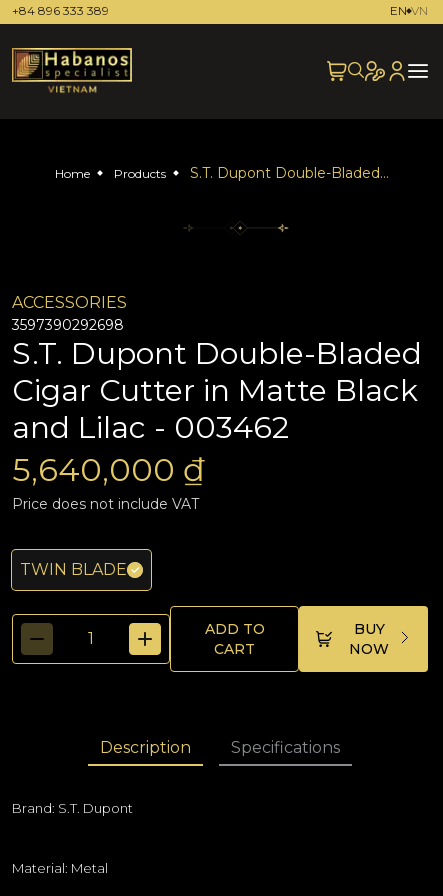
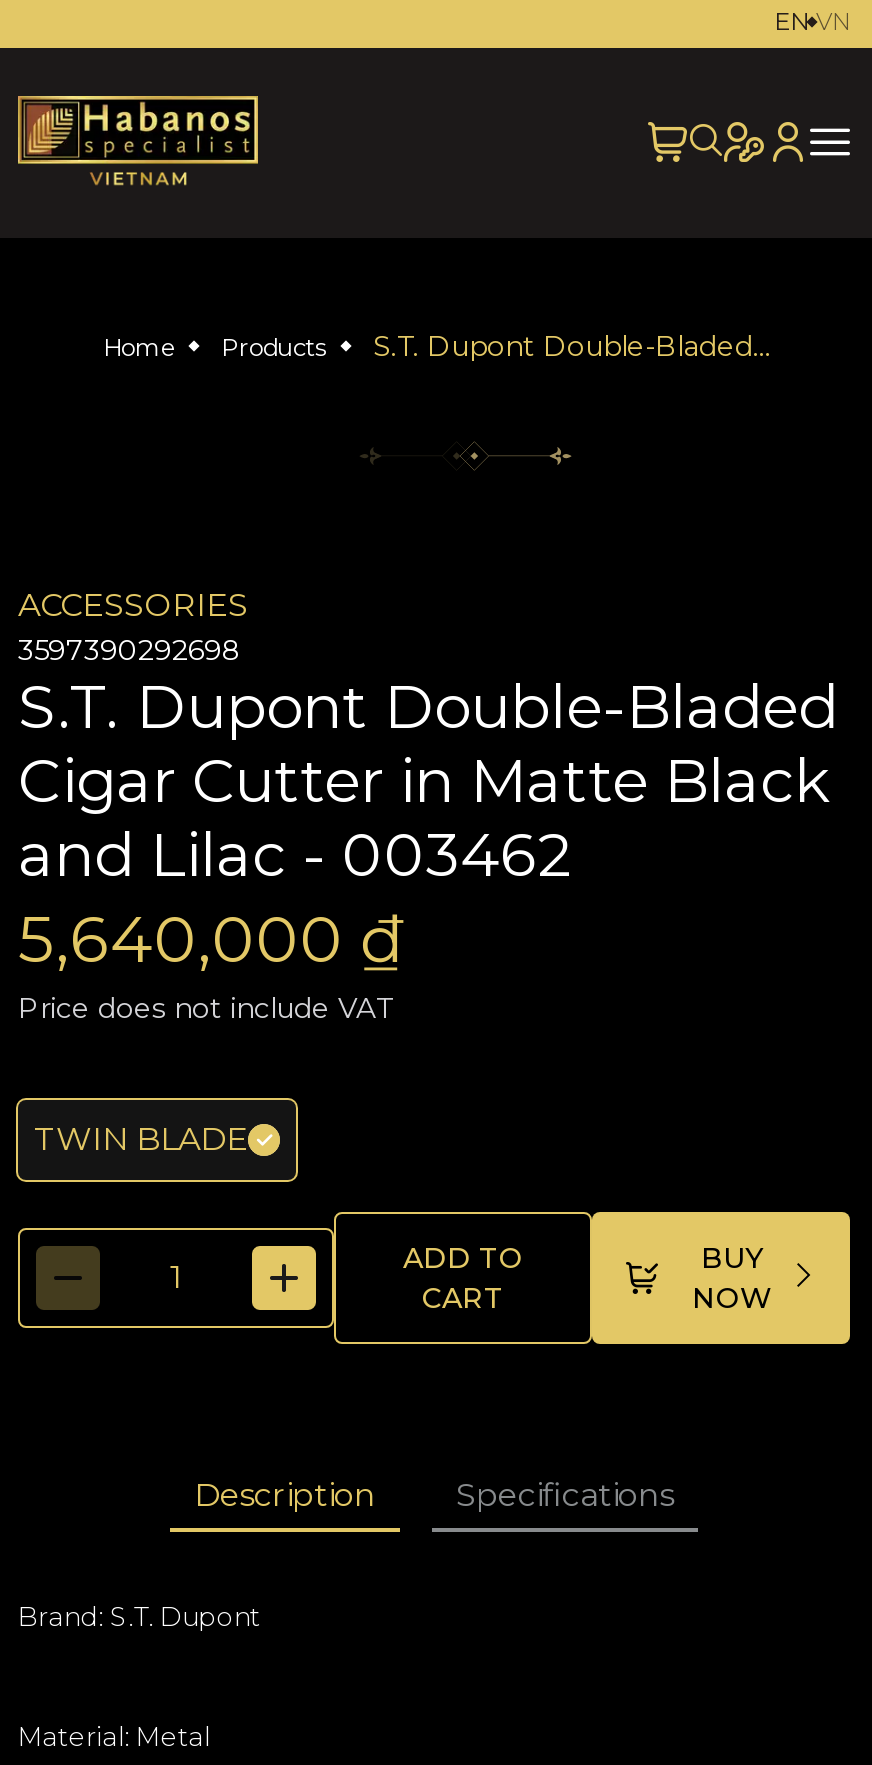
[12,3,109,18] +84 896 333 389 -> none

